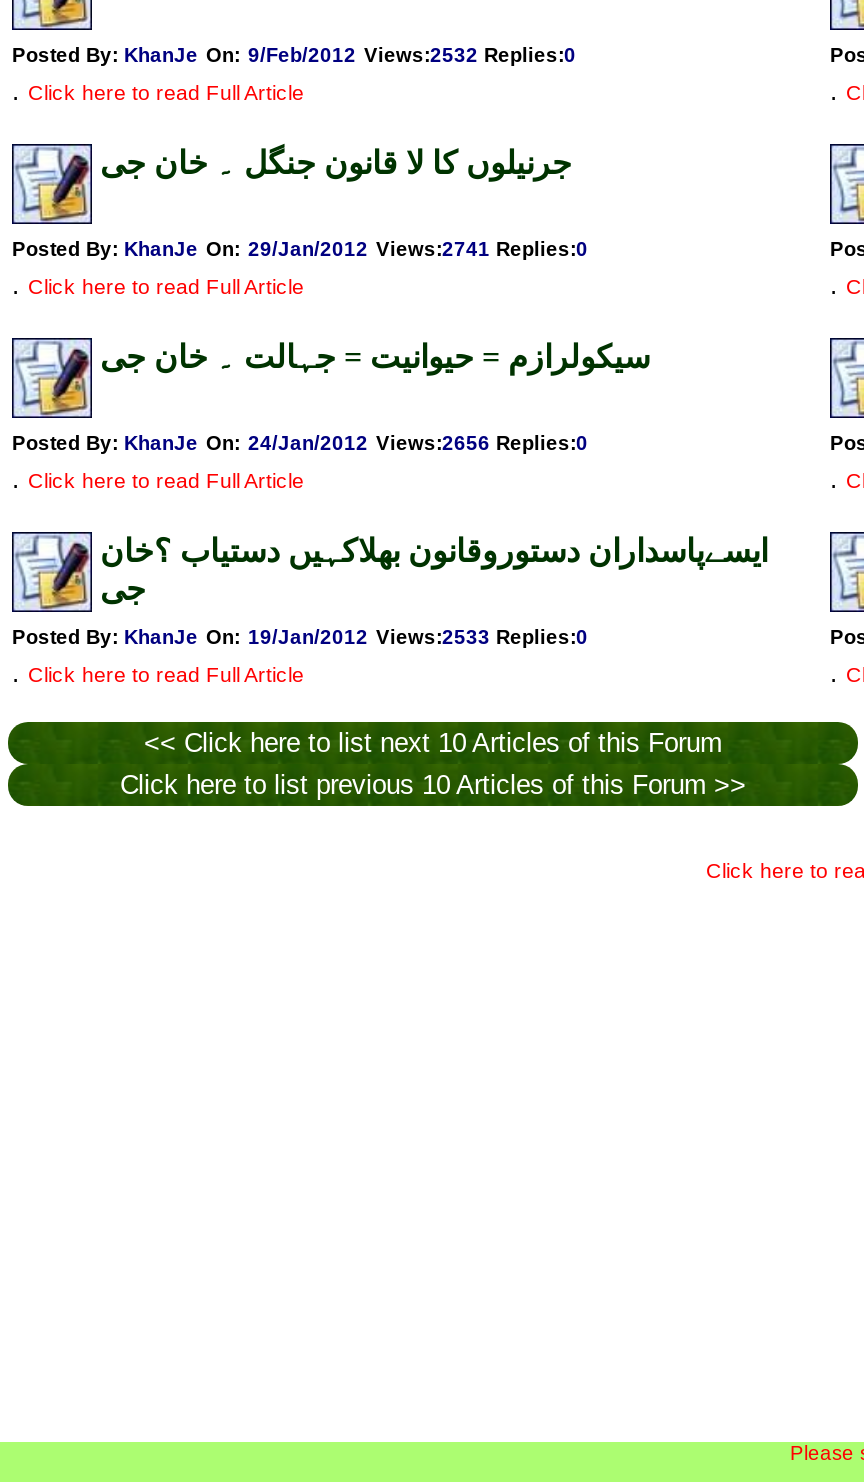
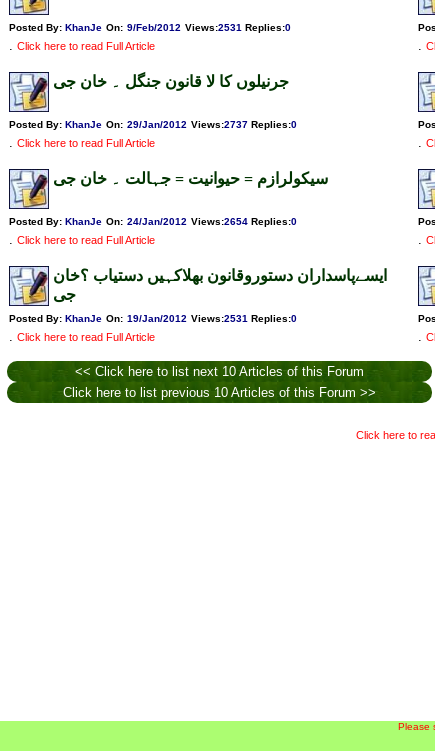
[12,44,576,66] Posted By: KhanJe On: 9/Feb/2012 Views: 2532 Replies: 0 -> [9,22,291,33] Posted By: KhanJe On: 9/Feb/2012 Views: 2531 Replies: 0
[12,238,588,260] Posted By: KhanJe On: 29/Jan/2012 Views: 2741 Replies: 0 -> [9,119,297,130] Posted By: KhanJe On: 29/Jan/2012 Views: 2737 Replies: 0
[12,432,588,454] Posted By: KhanJe On: 24/Jan/2012 Views: 2656 Replies: 0 -> [9,216,297,227] Posted By: KhanJe On: 24/Jan/2012 Views: 2654 Replies: 0
[12,626,588,648] Posted By: KhanJe On: 19/Jan/2012 Views: 2533 Replies: 0 -> [9,313,297,324] Posted By: KhanJe On: 19/Jan/2012 Views: 2531 Replies: 0

